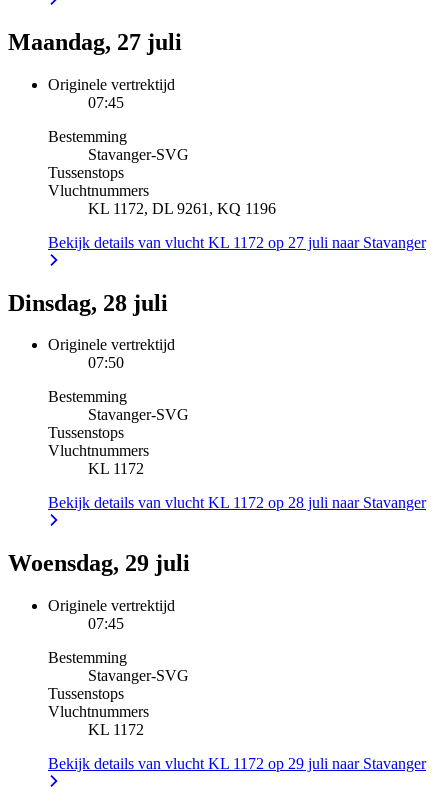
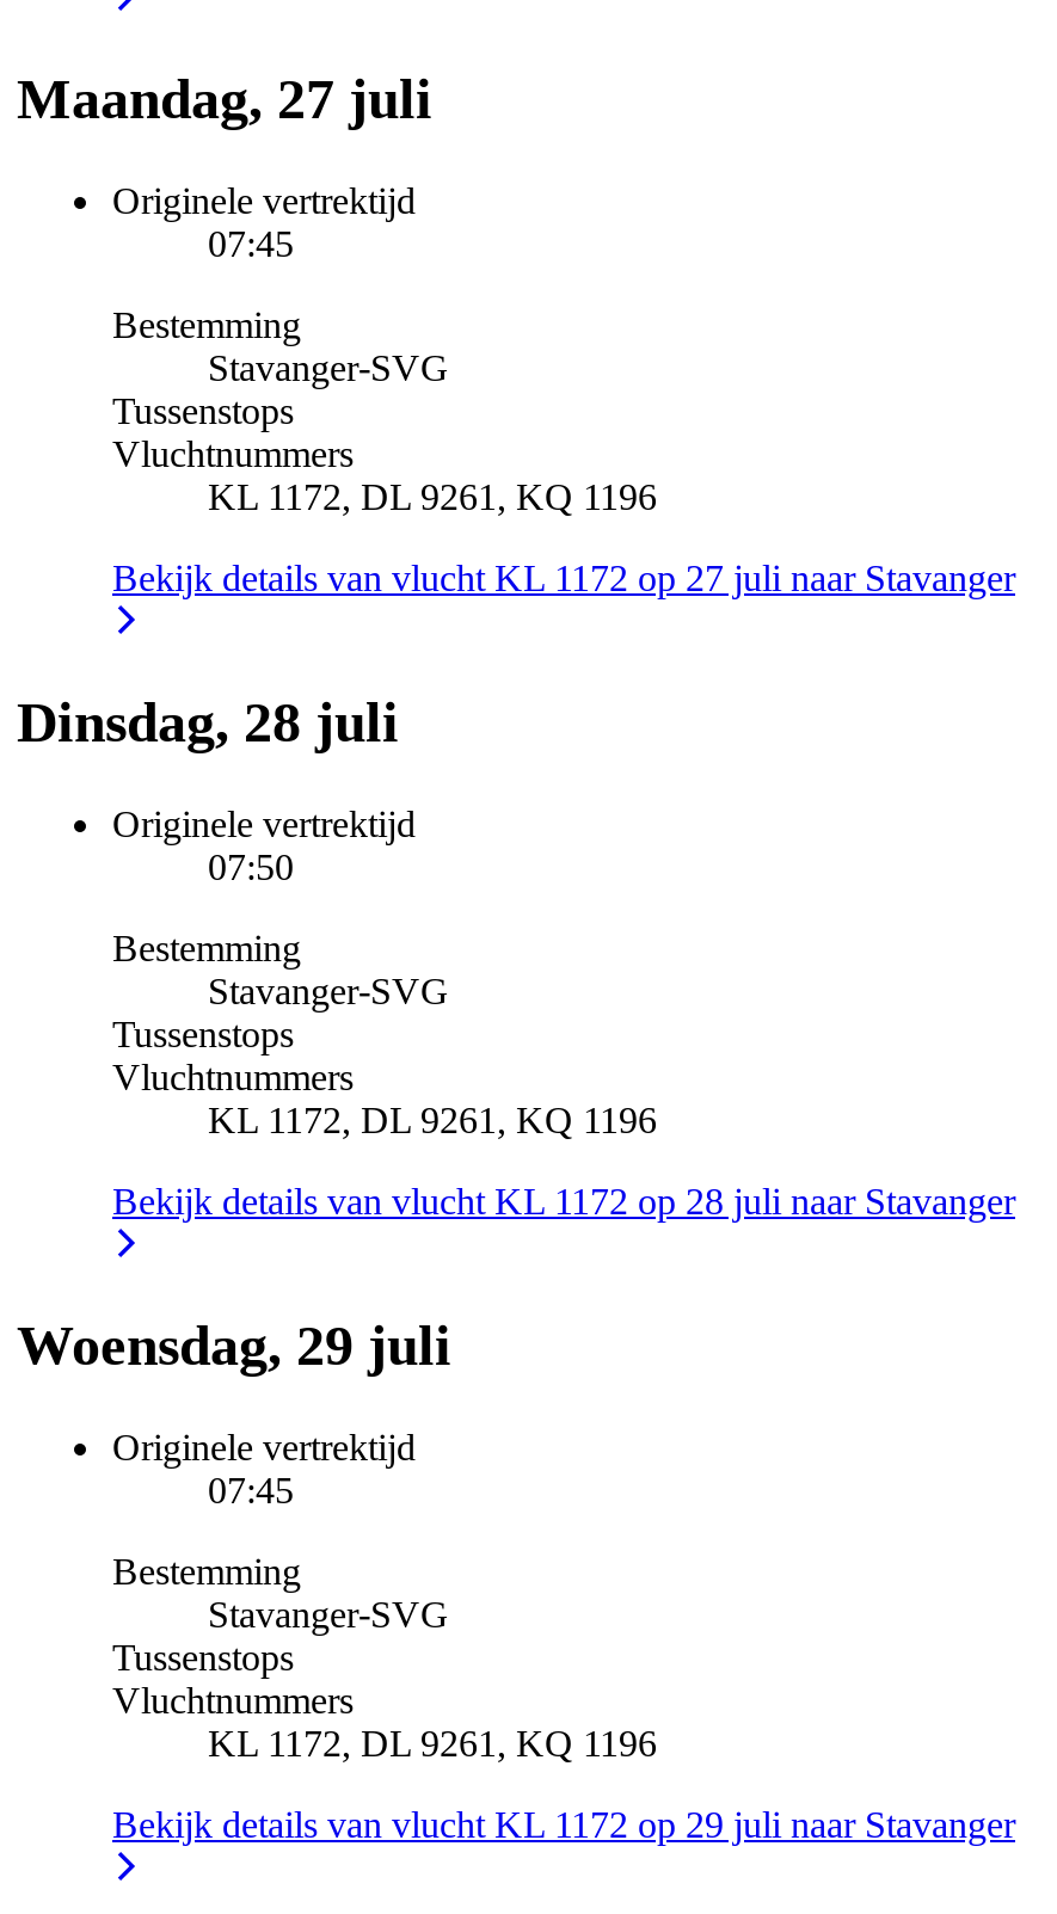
[88,460,144,477] KL 1172 -> [208,1099,657,1140] KL 1172, DL 9261, KQ 1196
[88,721,144,738] KL 1172 -> [208,1722,657,1763] KL 1172, DL 9261, KQ 1196

